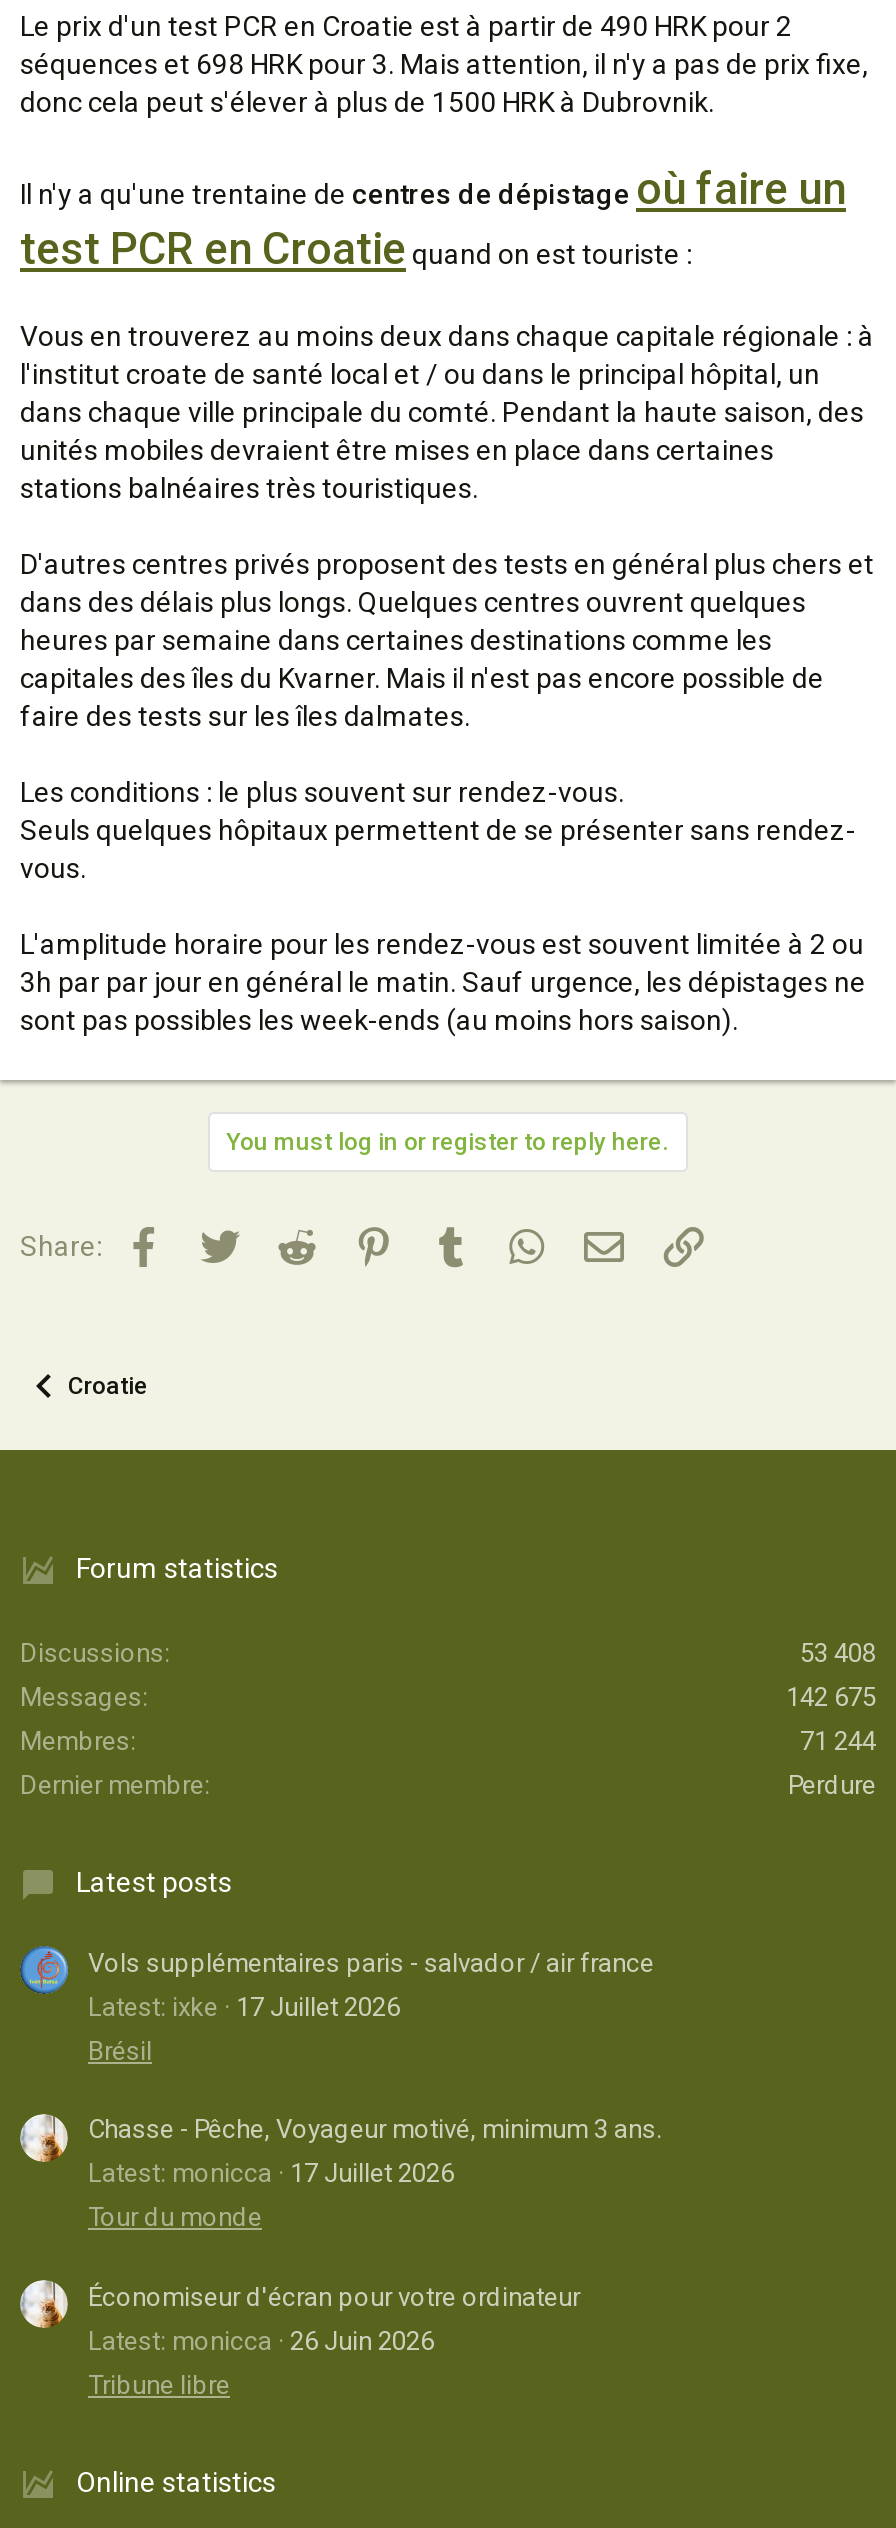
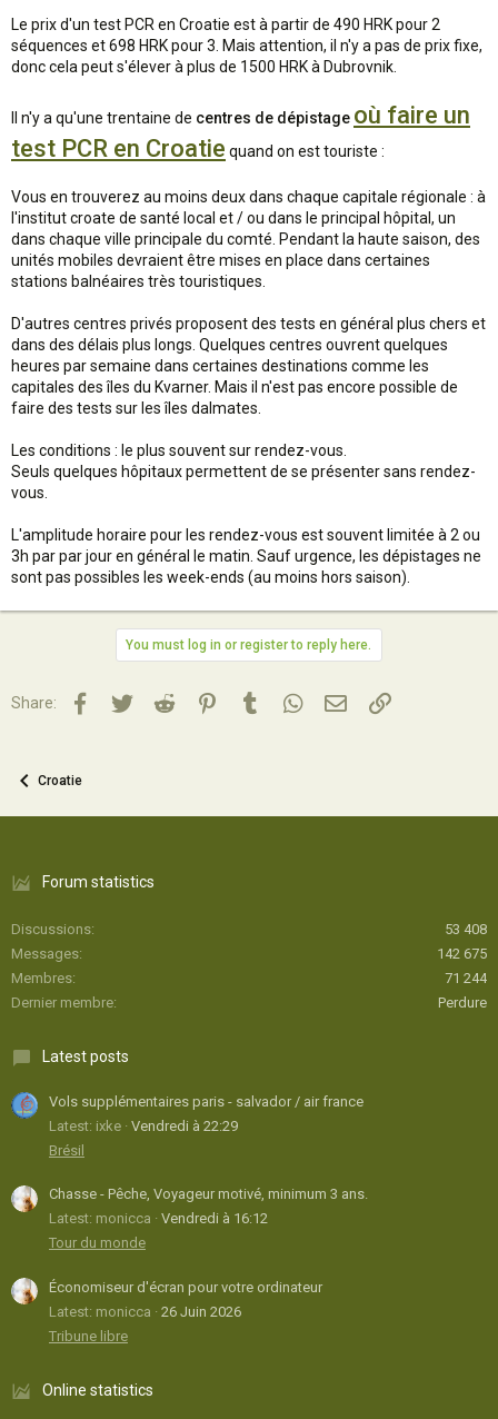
[88,1991,400,2021] Latest: ixke 17 Juillet 2026 -> [49,1117,238,1134] Latest: ixke Vendredi à 22:29
[88,2159,454,2189] Latest: monicca 17 Juillet 2026 -> [49,1210,268,1227] Latest: monicca Vendredi à 16:12

